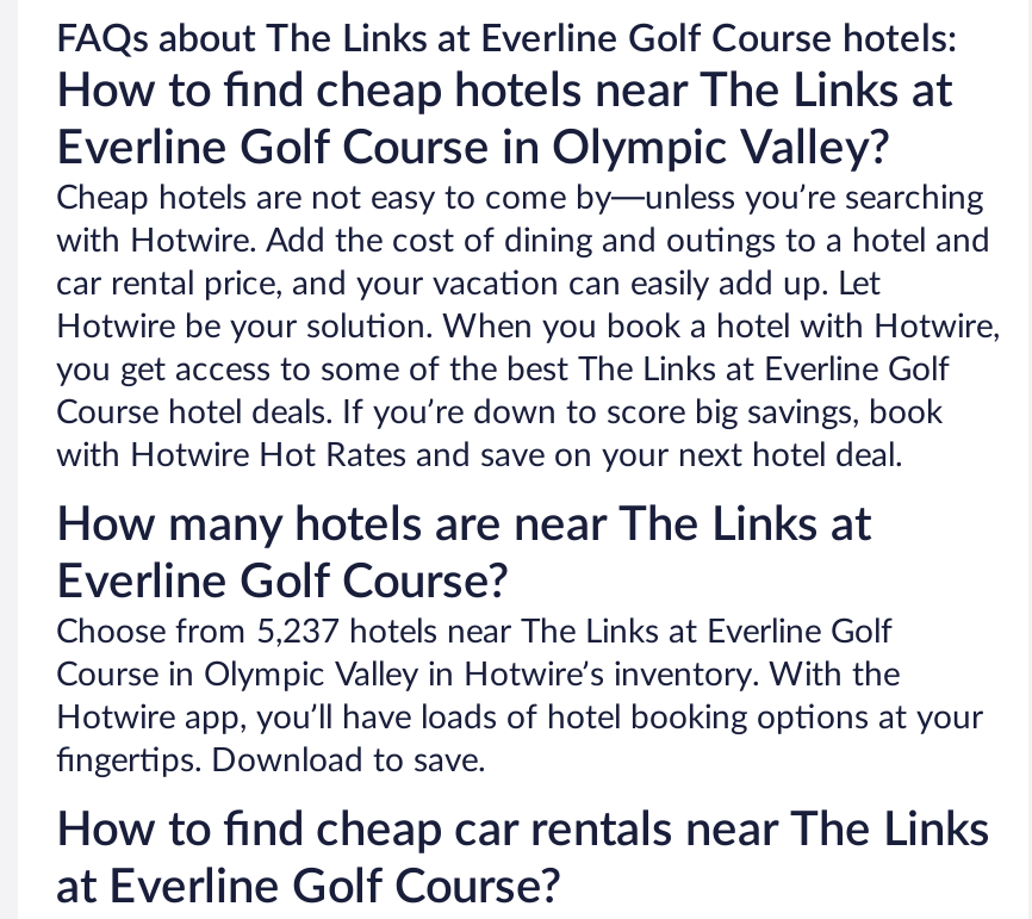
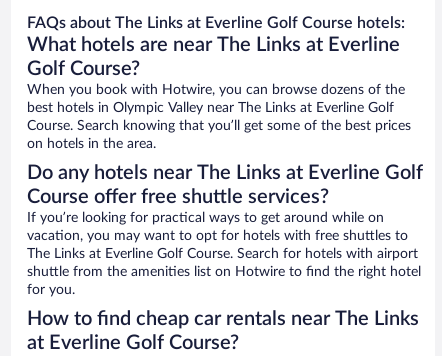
[56,68,1000,474] How to find cheap hotels near The Links at | Everline Golf Course in Olympic Valley? | Cheap hotels are not easy to come by—unless you’re searching | with Hotwire. Add the cost of dining and outings to a hotel and | car rental price, and your vacation can easily add up. Let | Hotwire be your solution. When you book a hotel with Hotwire, | you get access to some of the best The Links at Everline Golf | Course hotel deals. If you’re down to score big savings, book | with Hotwire Hot Rates and save on your next hotel deal. -> [27,35,411,151] What hotels are near The Links at Everline | Golf Course? | When you book with Hotwire, you can browse dozens of the | best hotels in Olympic Valley near The Links at Everline Golf | Course. Search knowing that you’ll get some of the best prices | on hotels in the area.
[56,502,983,779] How many hotels are near The Links at | Everline Golf Course? | Choose from 5,237 hotels near The Links at Everline Golf | Course in Olympic Valley in Hotwire’s inventory. With the | Hotwire app, you’ll have loads of hotel booking options at your | fingertips. Download to save. -> [27,163,423,297] Do any hotels near The Links at Everline Golf | Course offer free shuttle services? | If you’re looking for practical ways to get around while on | vacation, you may want to opt for hotels with free shuttles to | The Links at Everline Golf Course. Search for hotels with airport | shuttle from the amenities list on Hotwire to find the right hotel | for you.

